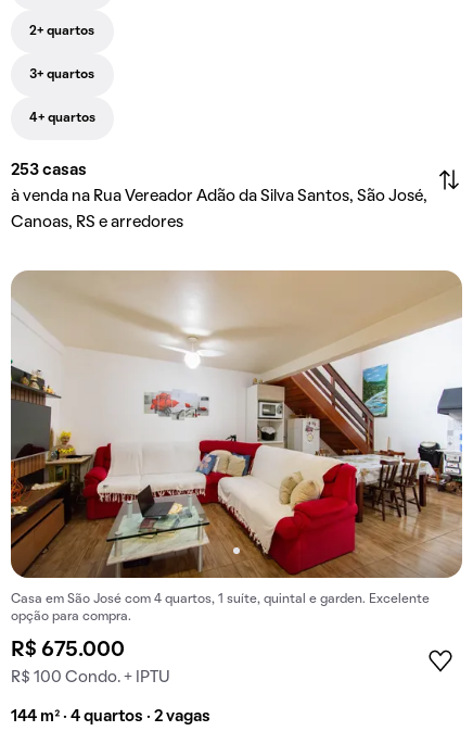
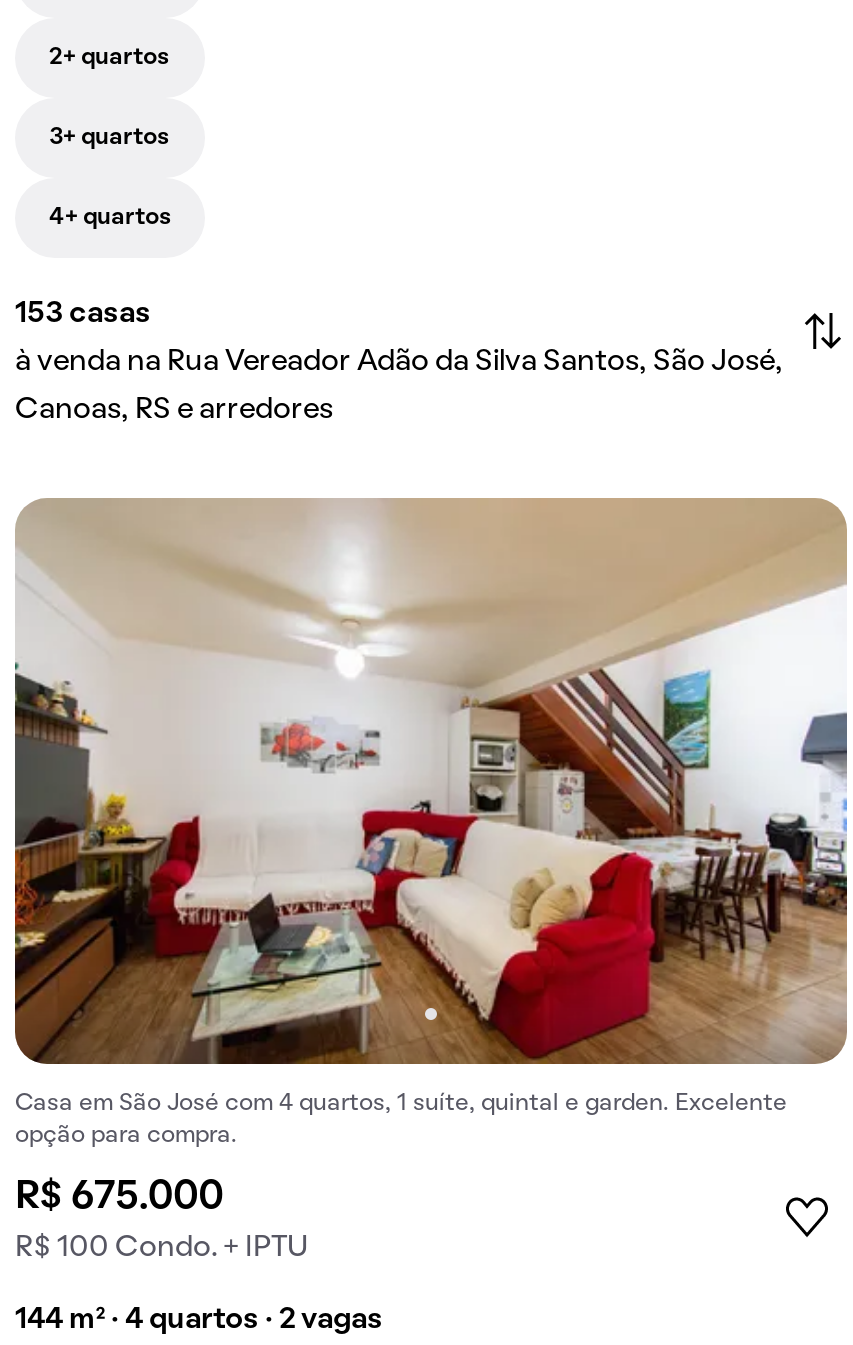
[11,163,87,178] 253 casas -> [15,300,151,328] 153 casas

